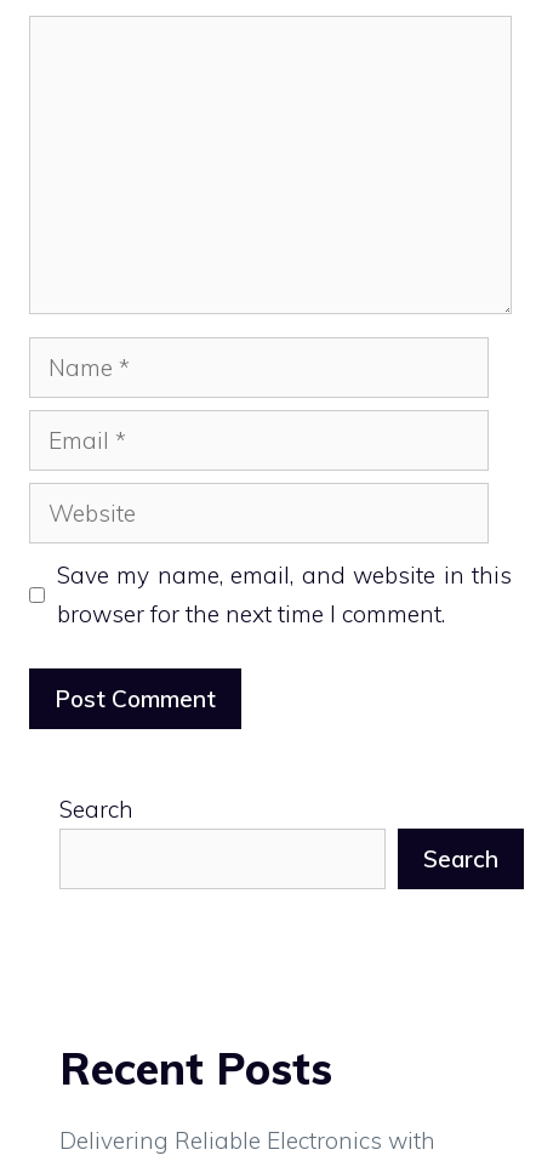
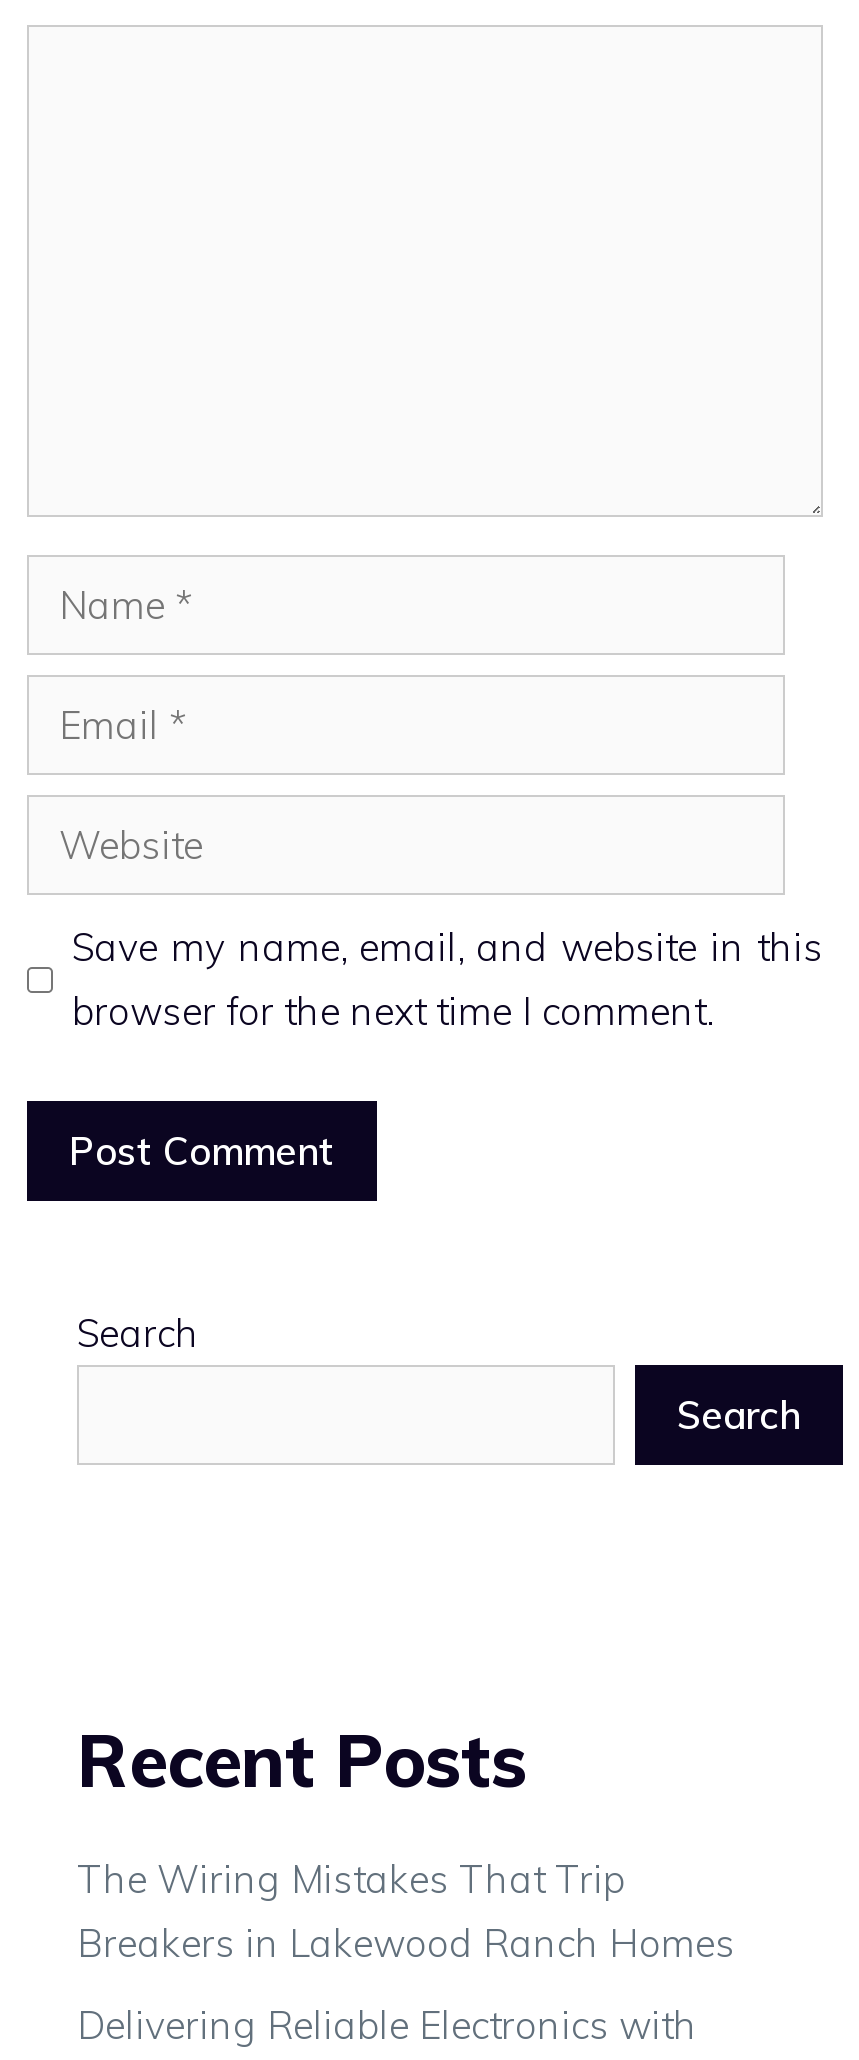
none -> [77,1854,735,1966] The Wiring Mistakes That Trip | Breakers in Lakewood Ranch Homes

